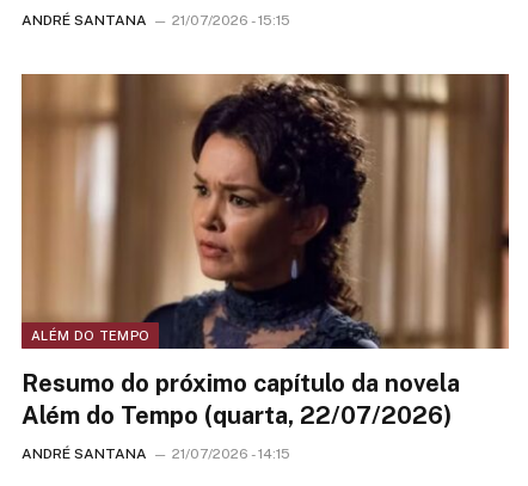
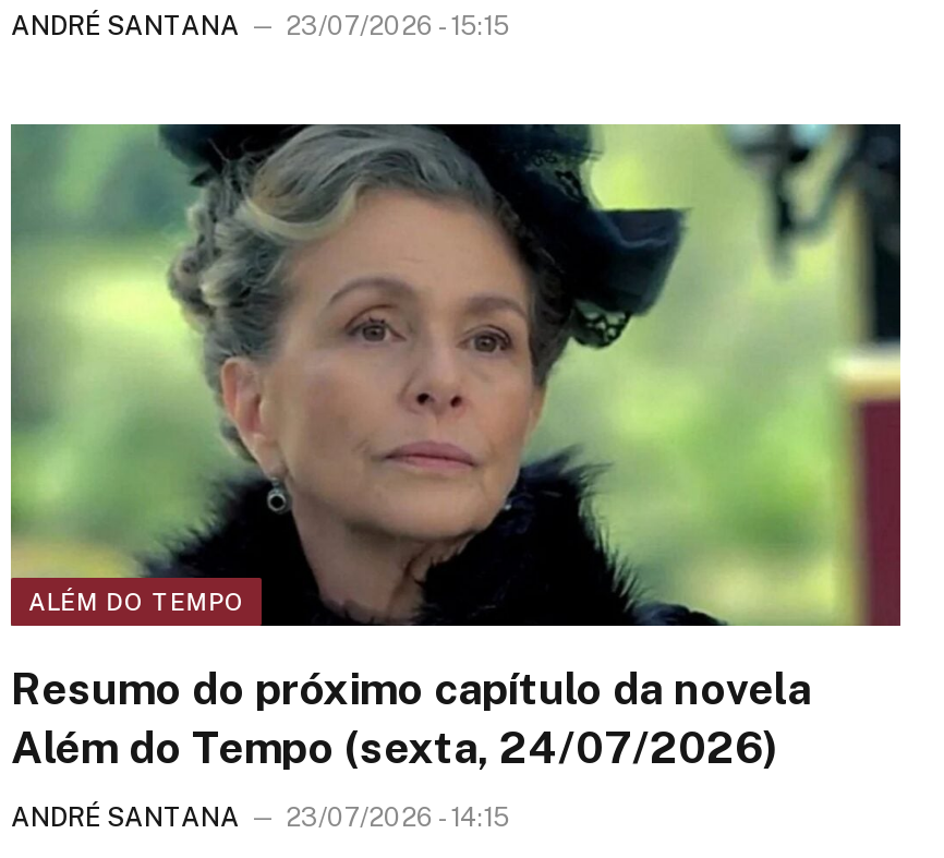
[22,12,290,29] ANDRÉ SANTANA 21/07/2026 - 15:15 -> [11,11,510,41] ANDRÉ SANTANA 23/07/2026 - 15:15
[22,73,510,350] [image] -> [11,122,903,628] [image]
[22,401,452,429] Além do Tempo (quarta, 22/07/2026) -> [11,721,778,773] Além do Tempo (sexta, 24/07/2026)
[22,445,290,462] ANDRÉ SANTANA 21/07/2026 - 14:15 -> [11,801,510,832] ANDRÉ SANTANA 23/07/2026 - 14:15

